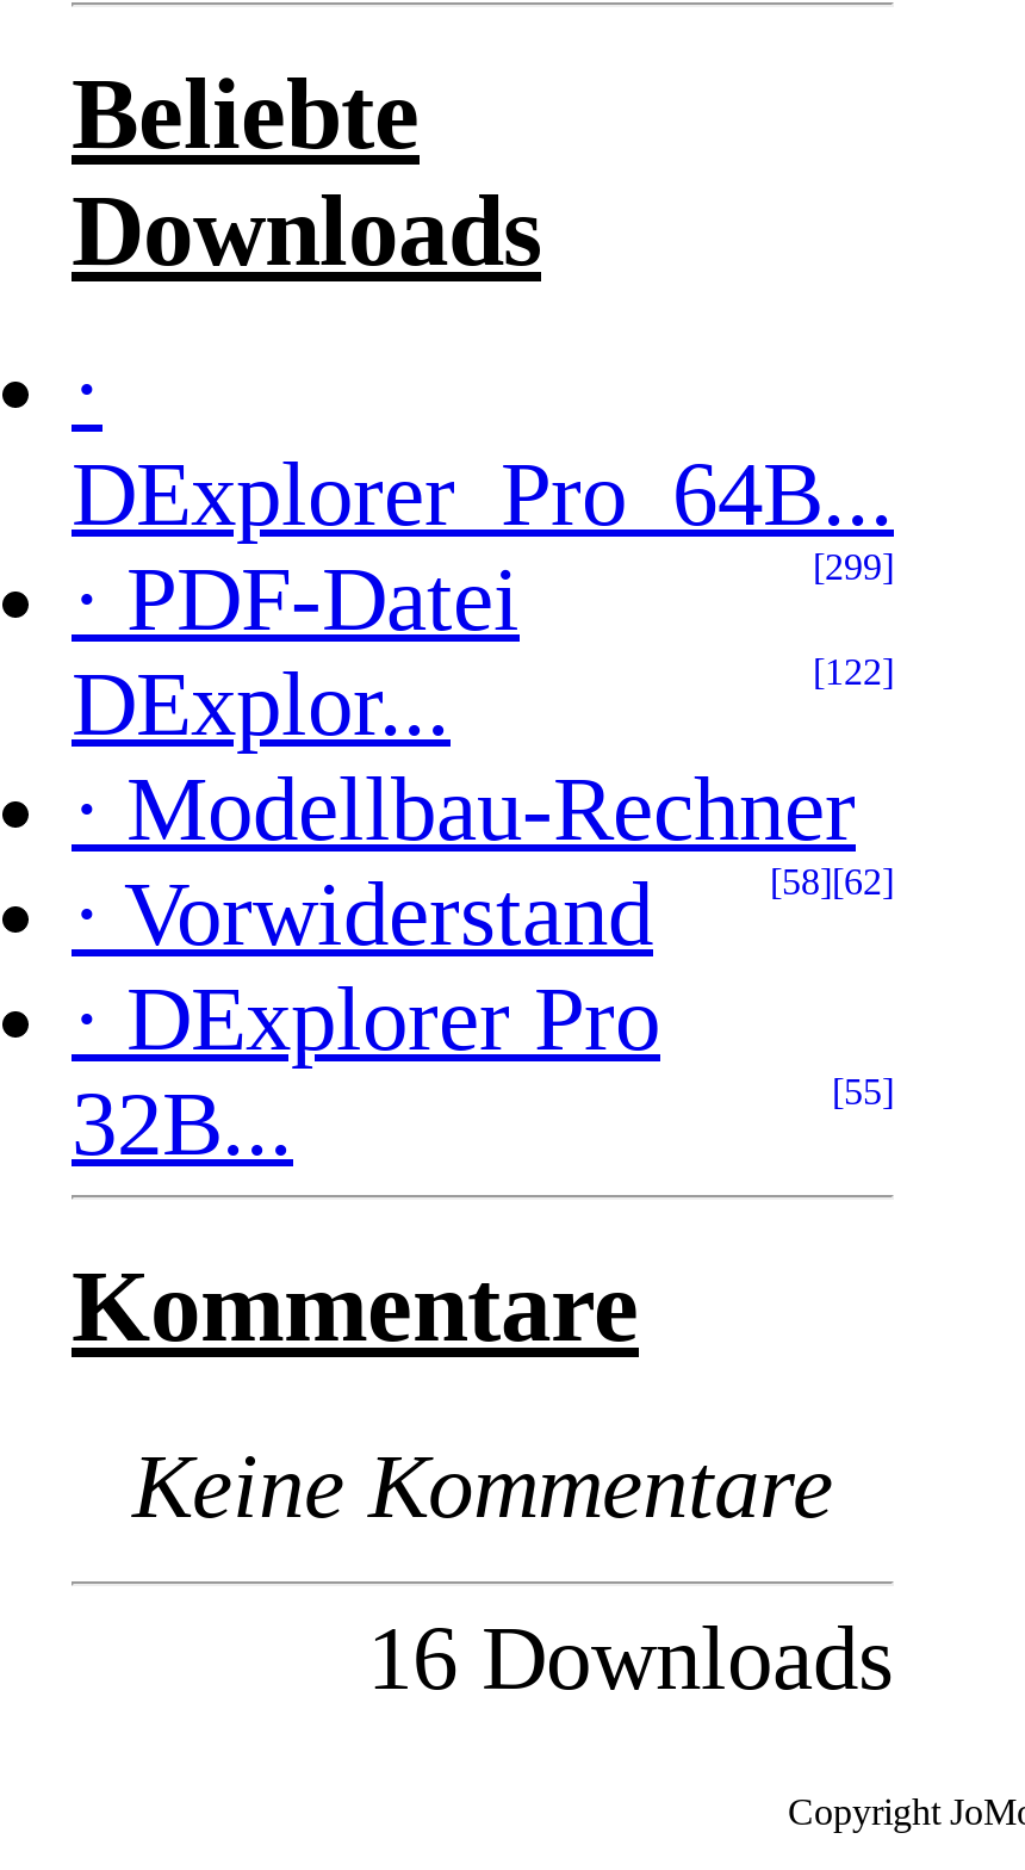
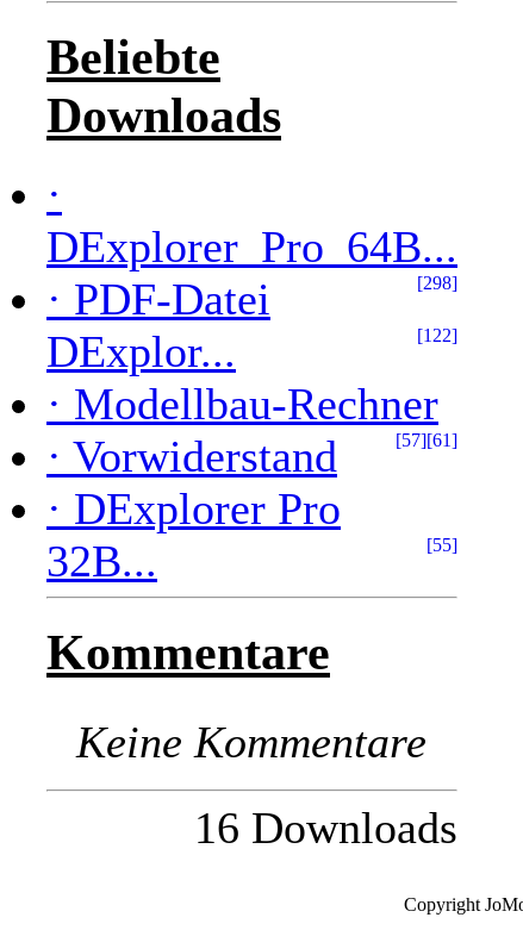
[813,545,894,586] [299] -> [417,272,457,292] [298]
[770,860,832,901] [58] -> [396,429,427,450] [57]
[832,860,894,901] [62] -> [427,429,457,450] [61]

